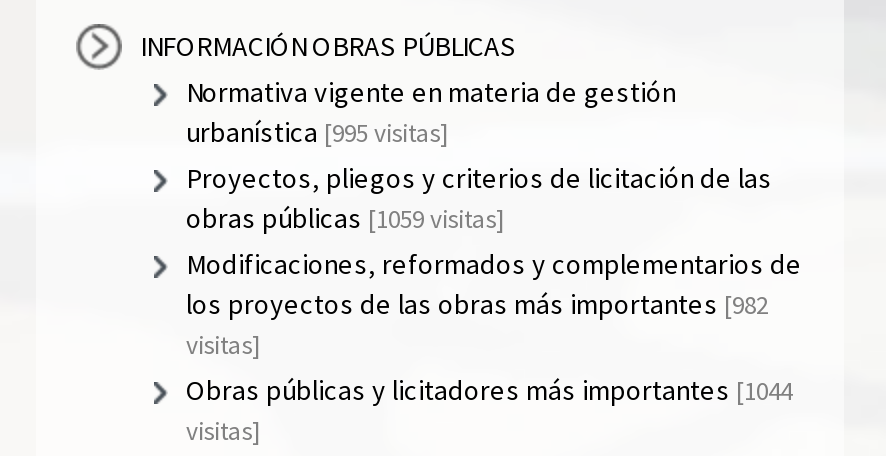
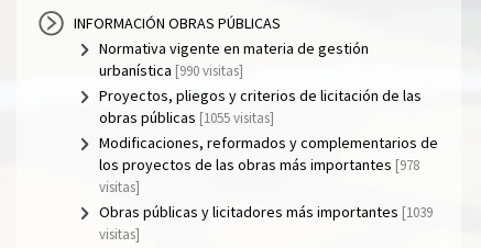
[186,114,448,150] urbanística [995 visitas] -> [99,60,243,80] urbanística [990 visitas]
[186,200,504,236] obras públicas [1059 visitas] -> [99,108,274,127] obras públicas [1055 visitas]
[186,286,768,322] los proyectos de las obras más importantes [982 -> [99,155,419,174] los proyectos de las obras más importantes [978
[186,372,792,408] Obras públicas y licitadores más importantes [1044 -> [99,202,433,222] Obras públicas y licitadores más importantes [1039

